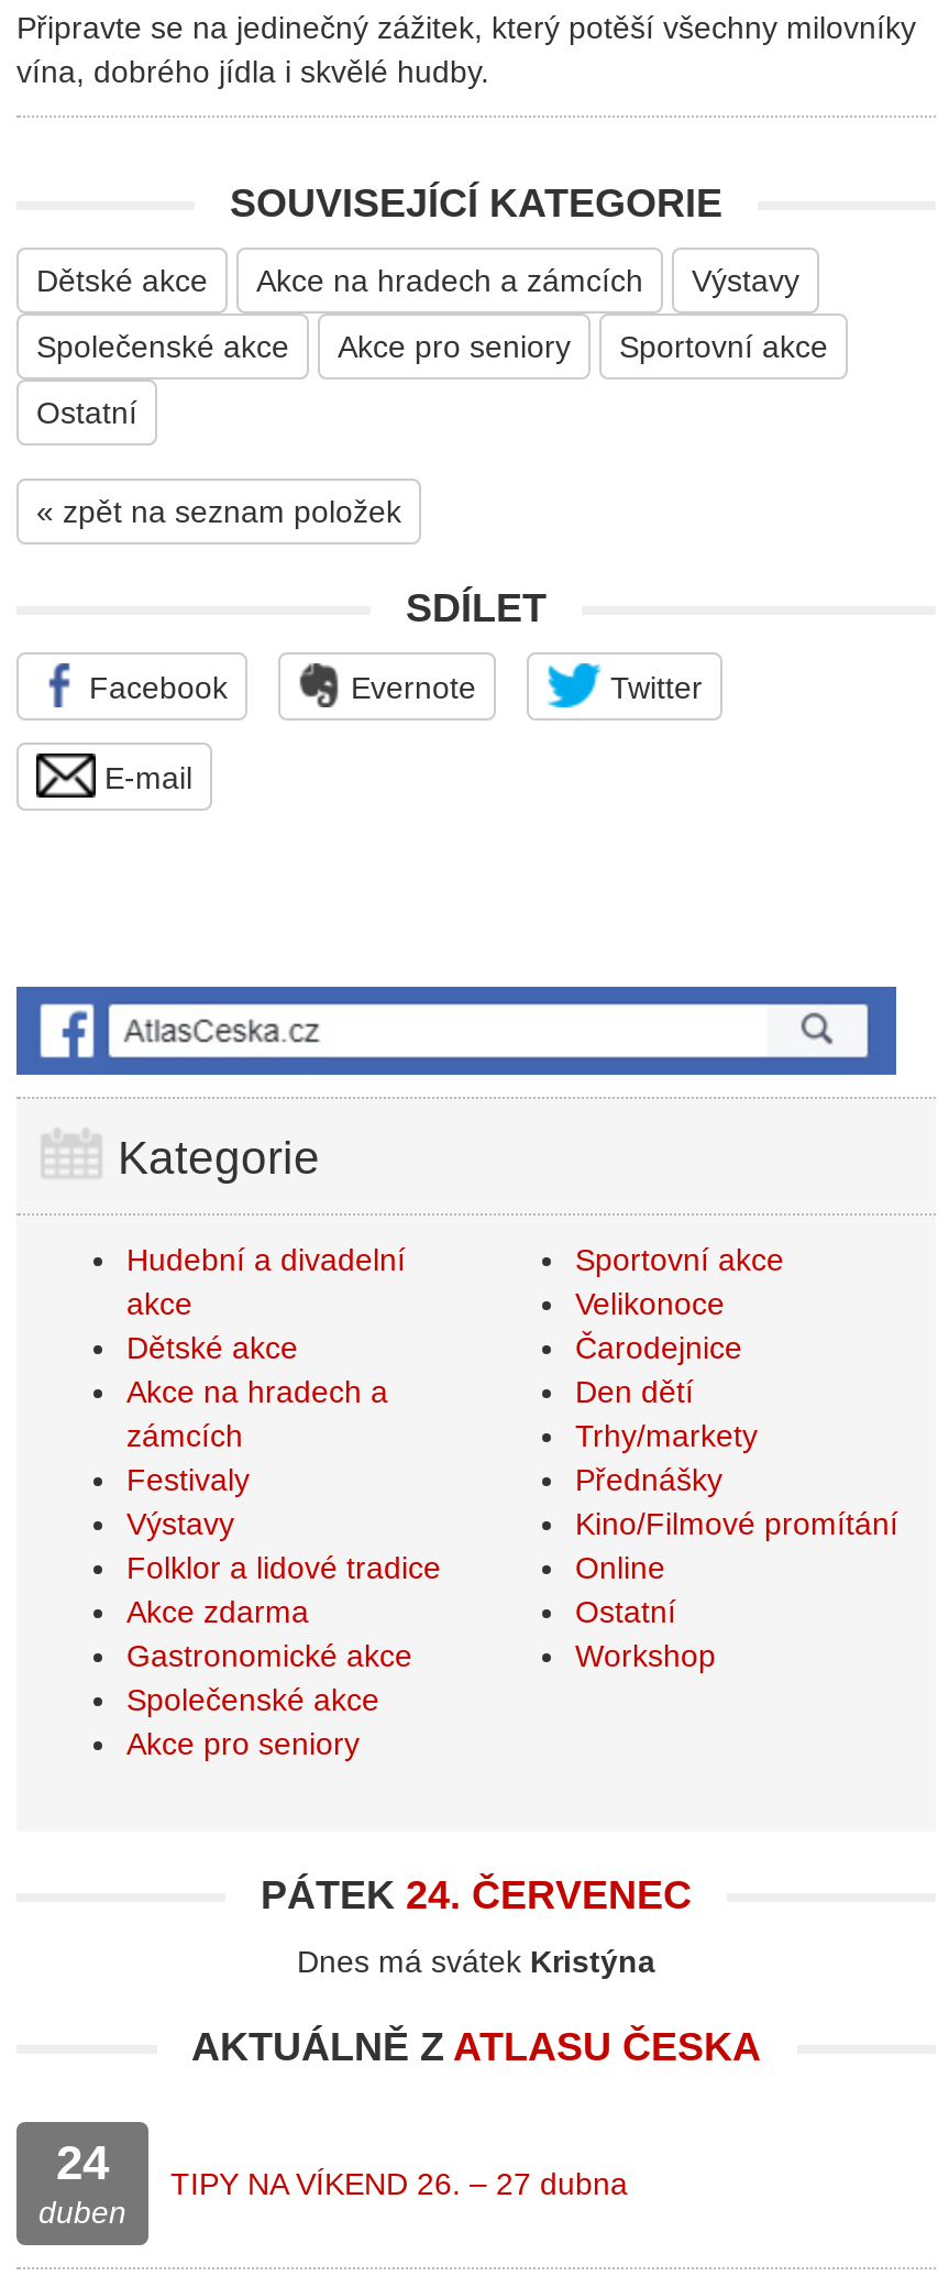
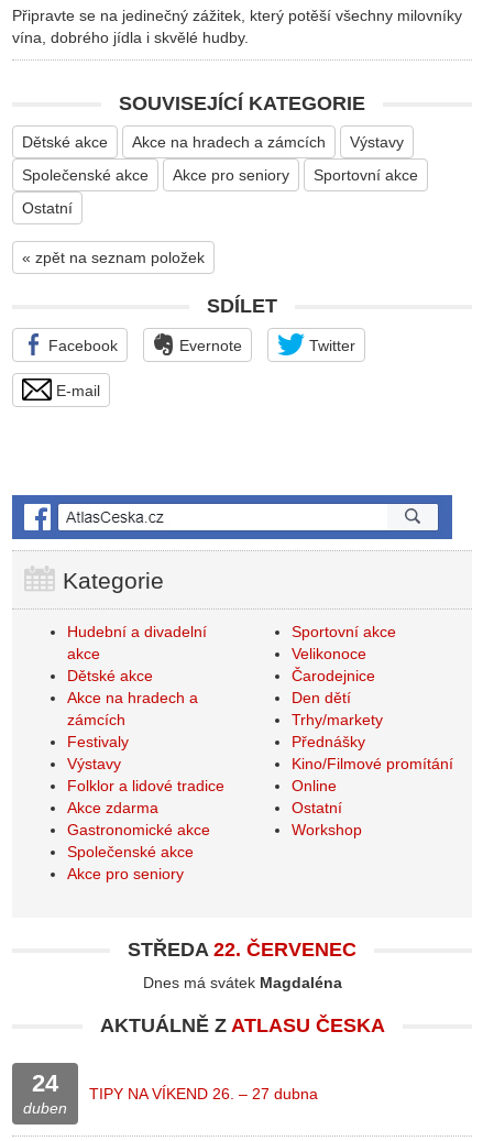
[261,1873,692,1917] PÁTEK 24. ČERVENEC -> [128,939,356,961] STŘEDA 22. ČERVENEC
[297,1944,655,1979] Dnes má svátek Kristýna -> [142,974,342,991] Dnes má svátek Magdaléna

